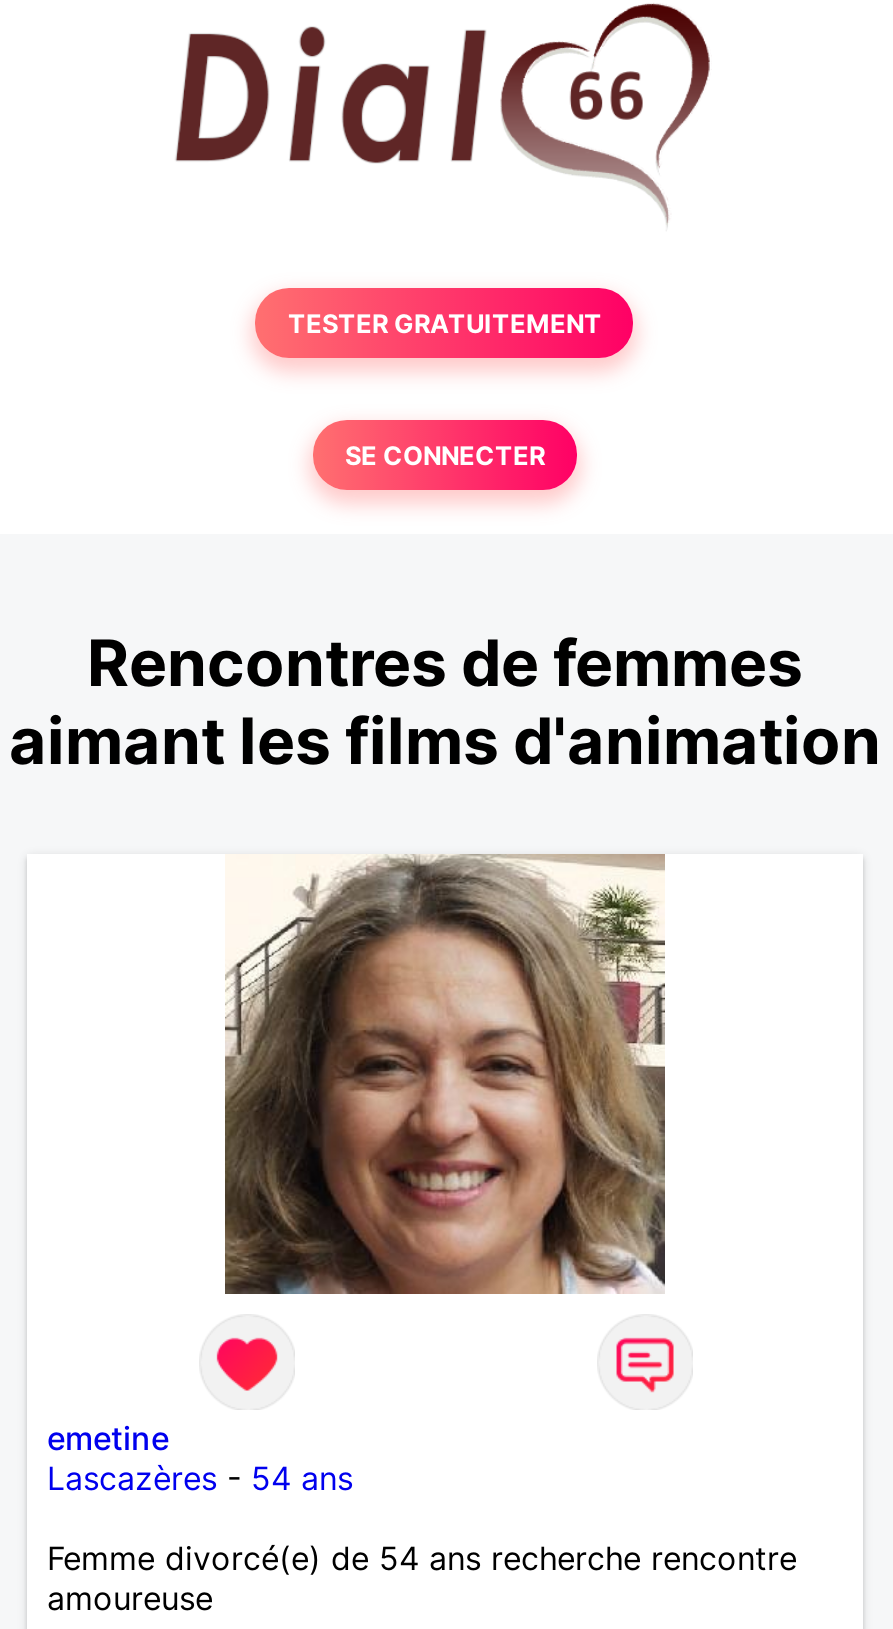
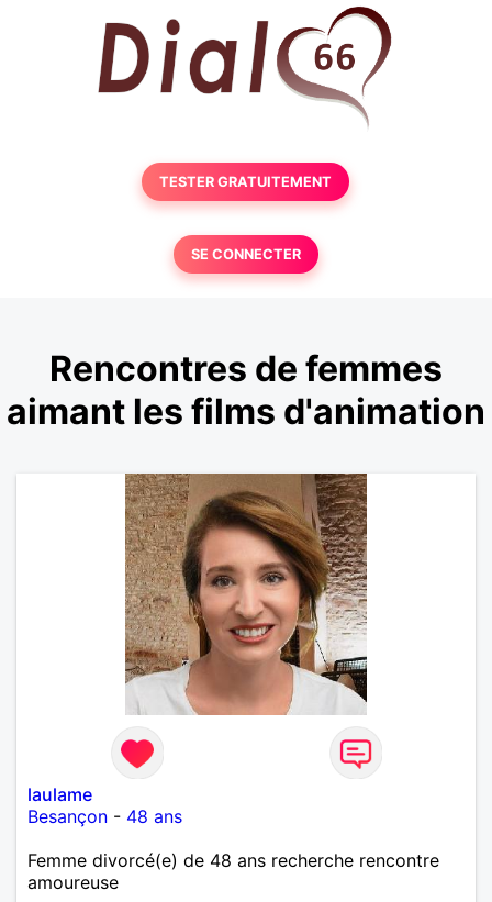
[223,854,667,1296] [image] -> [124,472,368,716] [image]
[47,1418,353,1498] emetine | Lascazères - 54 ans -> [27,783,182,827] laulame | Besançon - 48 ans
[47,1538,797,1578] Femme divorcé(e) de 54 ans recherche rencontre -> [27,849,439,871] Femme divorcé(e) de 48 ans recherche rencontre

